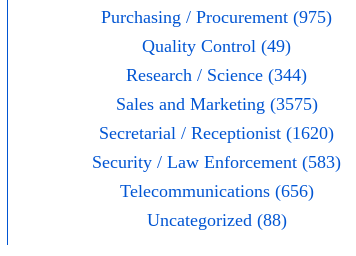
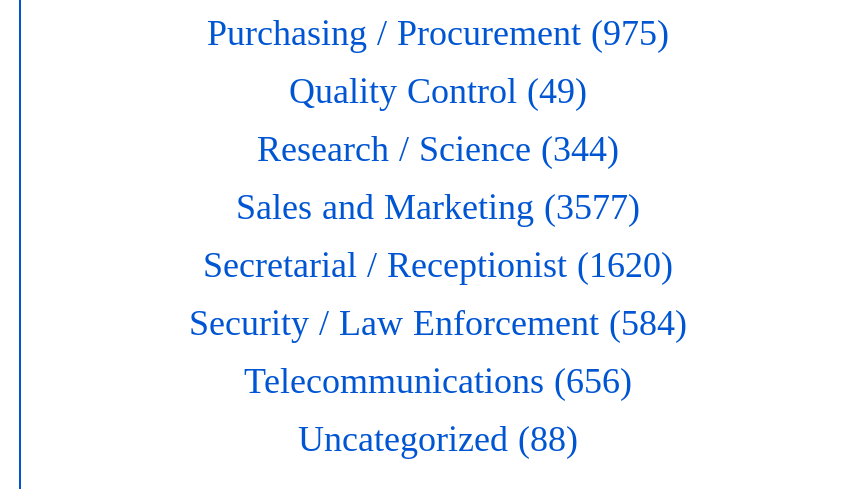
[115,94,317,114] Sales and Marketing (3575) -> [236,187,640,227] Sales and Marketing (3577)
[92,152,341,172] Security / Law Enforcement (583) -> [189,303,687,343] Security / Law Enforcement (584)

